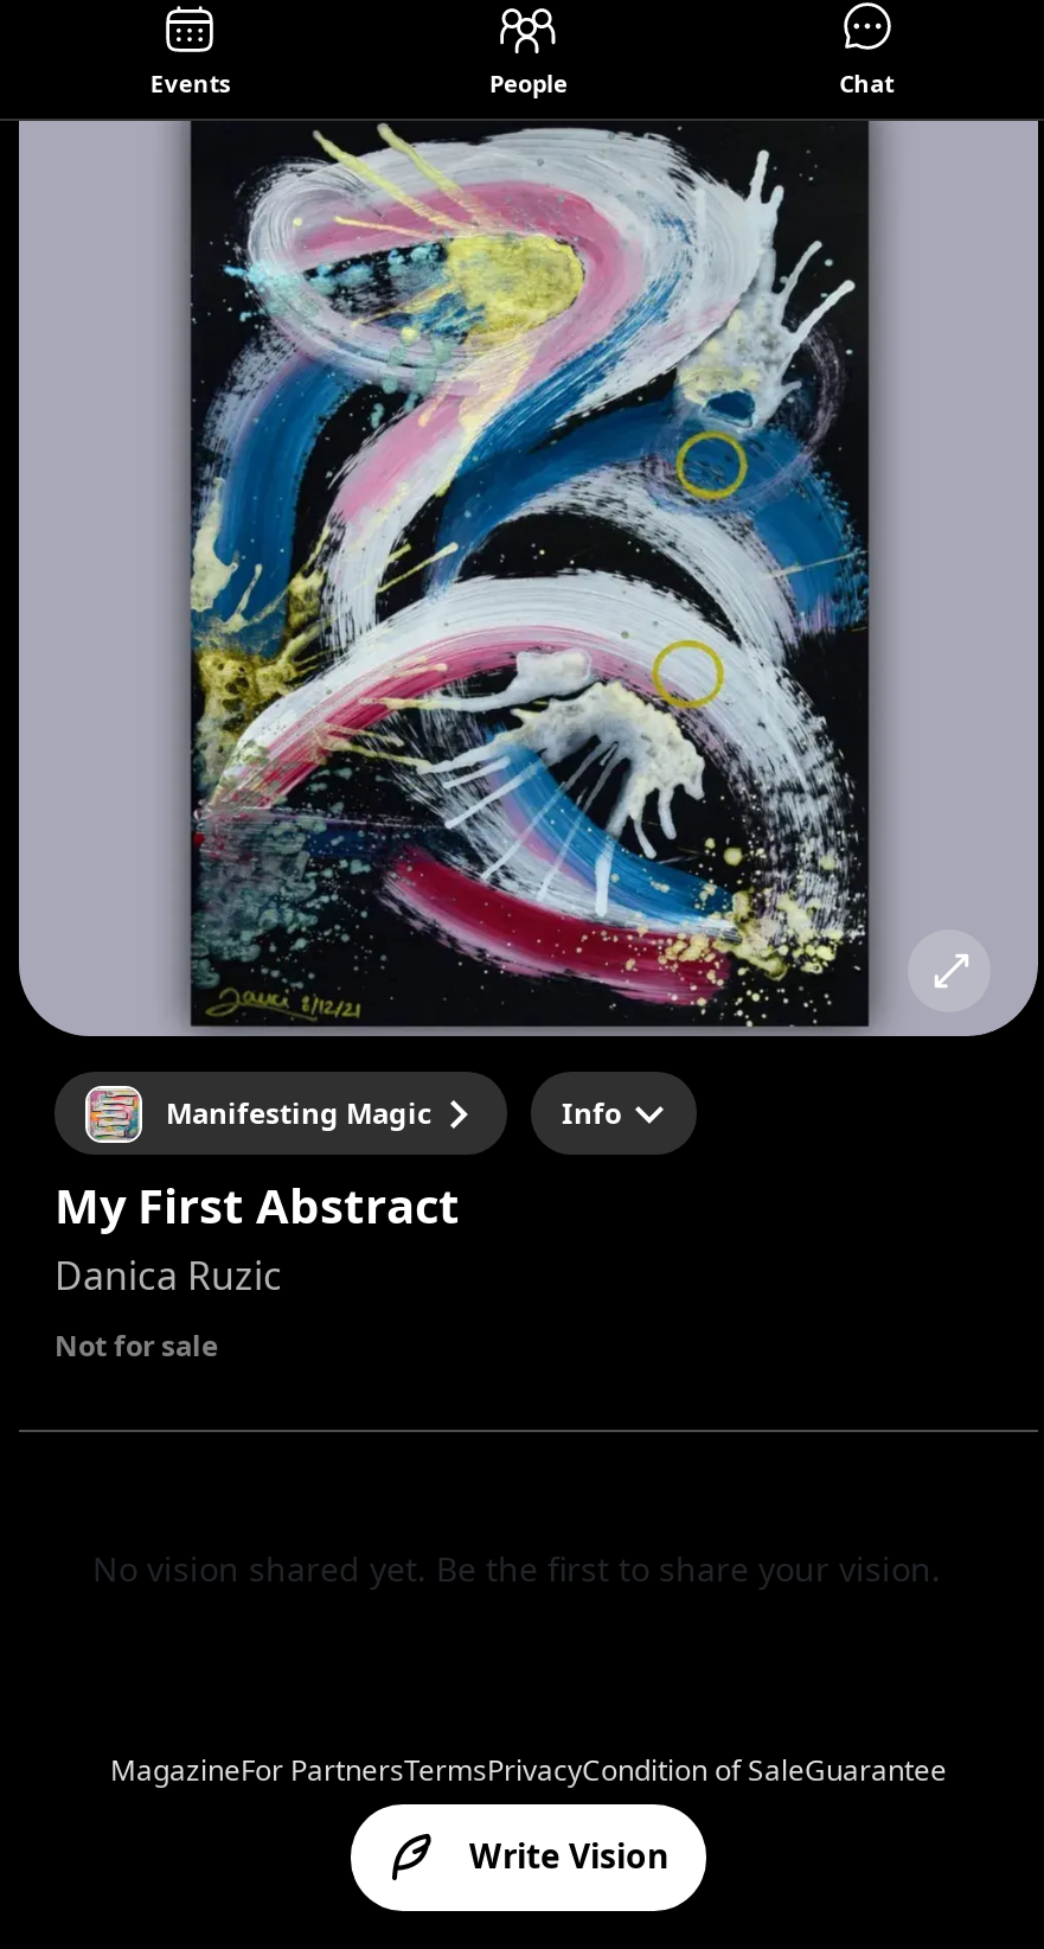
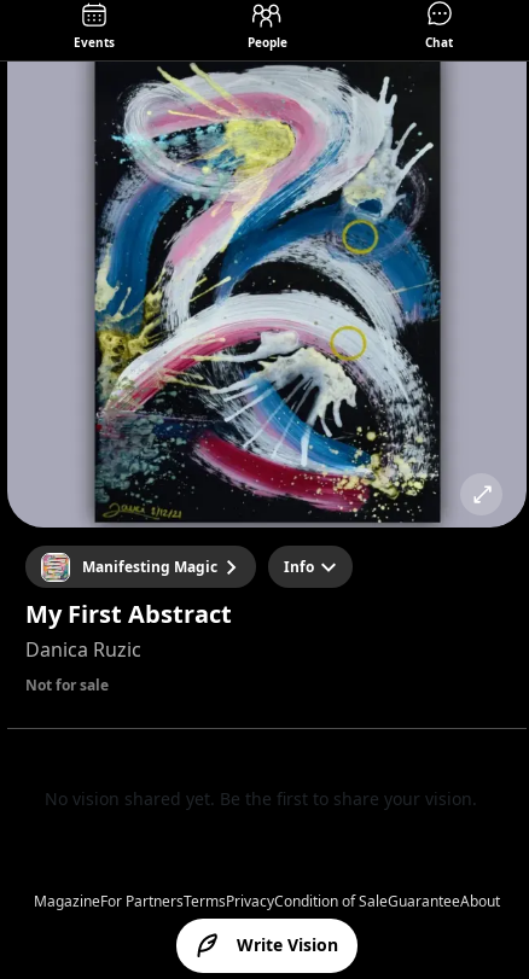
[110,1750,947,1790] MagazineFor PartnersTermsPrivacyCondition of SaleGuarantee -> [34,891,500,911] MagazineFor PartnersTermsPrivacyCondition of SaleGuaranteeAbout

